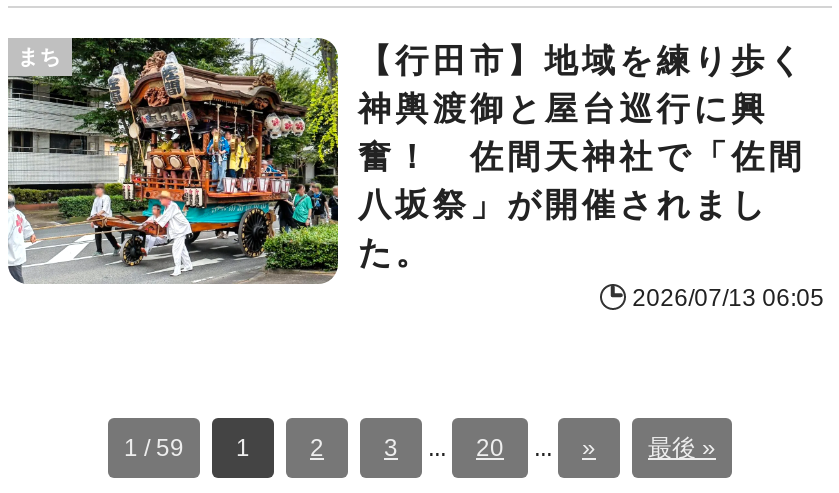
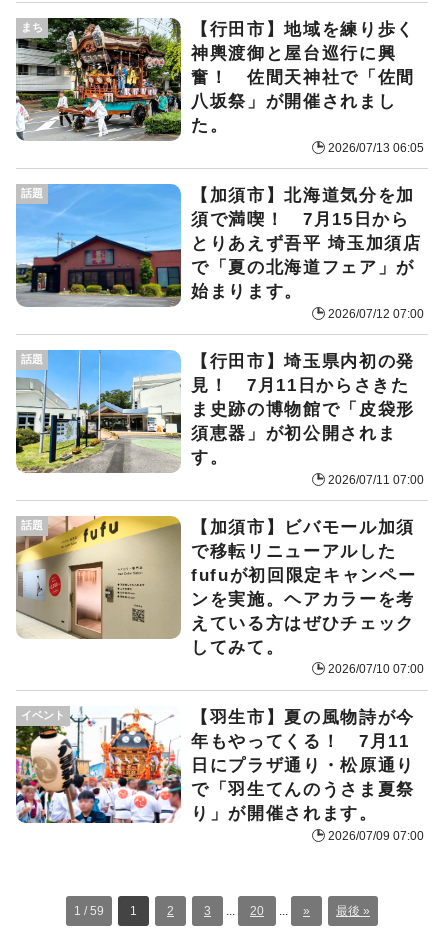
none -> [15,183,177,308] [image] | 話題
none -> [15,349,177,474] [image] | 話題
none -> [15,515,177,640] [image] | 話題
none -> [15,706,177,824] [image] | イベント
none -> [191,186,424,321] 【加須市】北海道気分を加 | 須で満喫！ 7月15日から | とりあえず吾平 埼玉加須店 | で「夏の北海道フェア」が | 始まります。 | 2026/07/12 07:00
none -> [191,352,424,487] 【行田市】埼玉県内初の発 | 見！ 7月11日からさきた | ま史跡の博物館で「皮袋形 | 須恵器」が初公開されま | す。 | 2026/07/11 07:00
none -> [191,518,424,676] 【加須市】ビバモール加須 | で移転リニューアルした | fufuが初回限定キャンペー | ンを実施。ヘアカラーを考 | えている方はぜひチェック | してみて。 | 2026/07/10 07:00
none -> [191,708,424,843] 【羽生市】夏の風物詩が今 | 年もやってくる！ 7月11 | 日にプラザ通り・松原通り | で「羽生てんのうさま夏祭 | り」が開催されます。 | 2026/07/09 07:00

